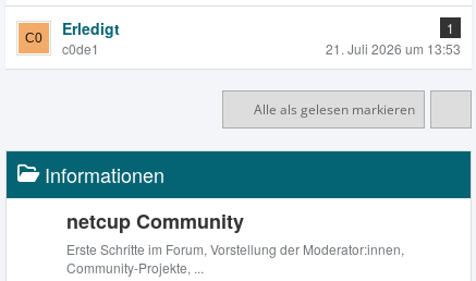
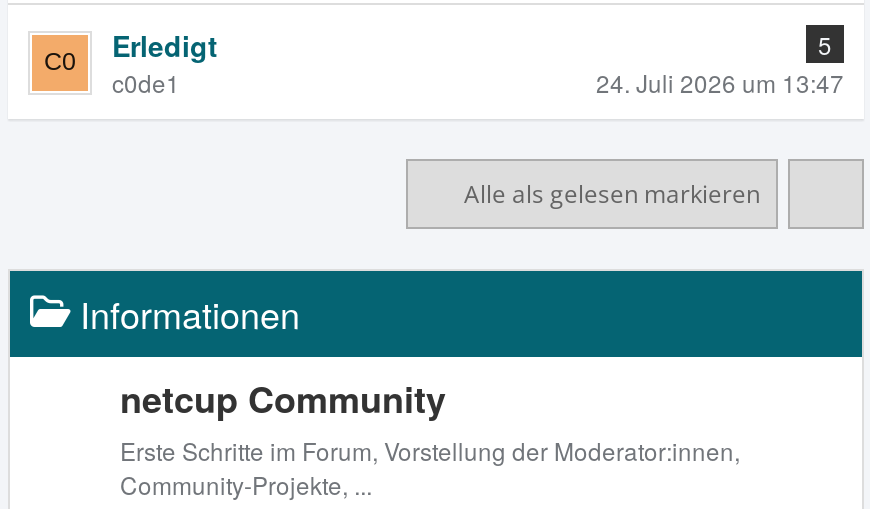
[447,19,454,37] 1 -> [818,27,832,61] 5
[326,39,461,58] 21. Juli 2026 um 13:53 -> [596,65,844,99] 24. Juli 2026 um 13:47

